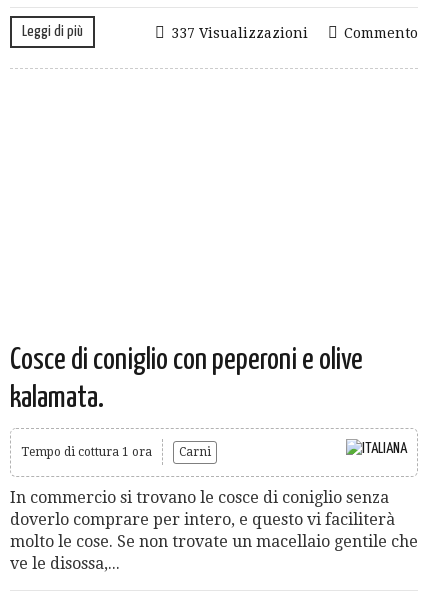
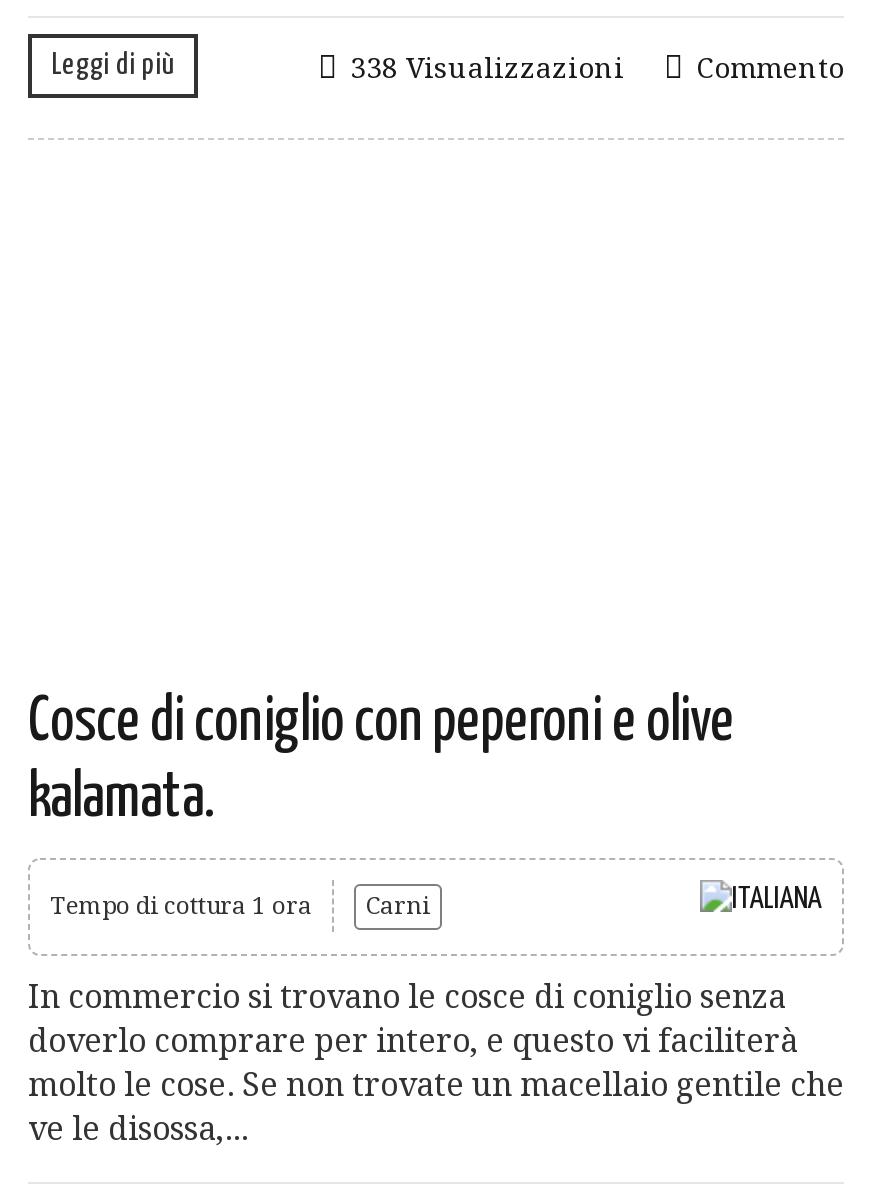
[171,25,308,41] 337 Visualizzazioni -> [350,53,624,85] 338 Visualizzazioni

